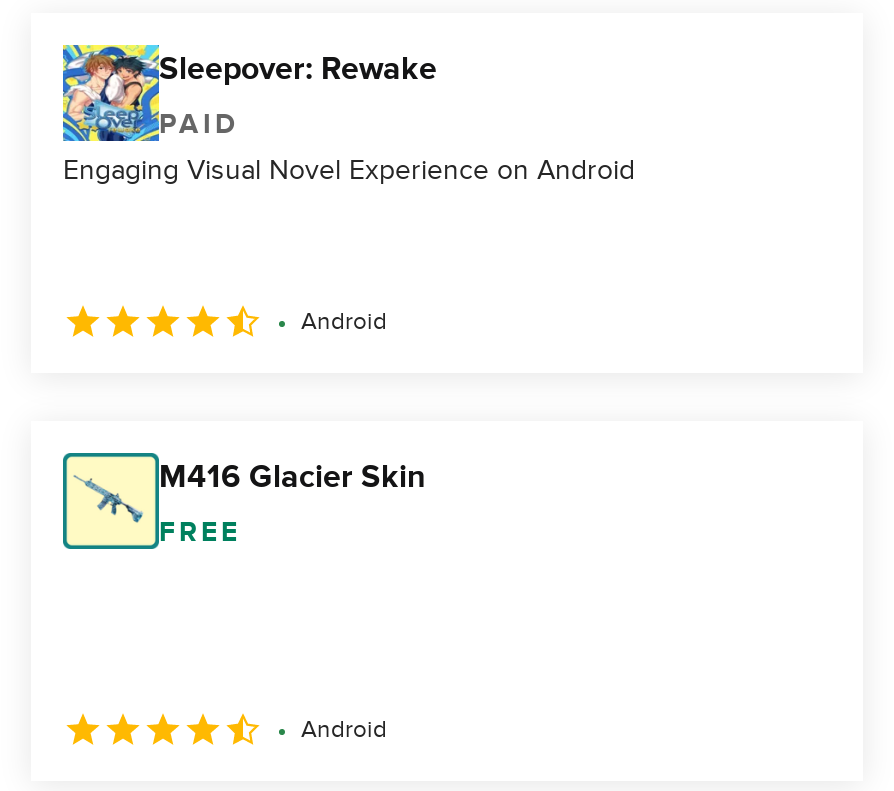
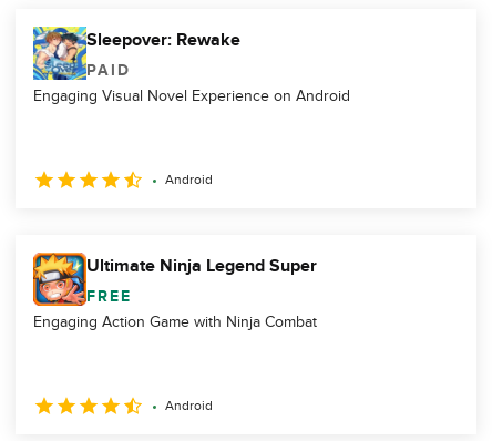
[61,451,425,547] [image] | M416 Glacier Skin -> [32,252,317,305] [image] | Ultimate Ninja Legend Super
none -> [33,312,317,331] Engaging Action Game with Ninja Combat

